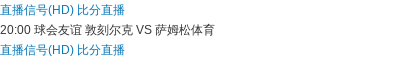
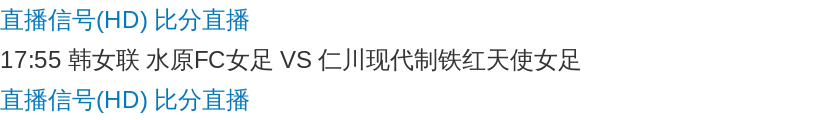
[0,23,215,37] 20:00 球会友谊敦刻尔克 VS 萨姆松体育 -> [0,46,582,74] 17:55 韩女联水原FC女足 VS 仁川现代制铁红天使女足

